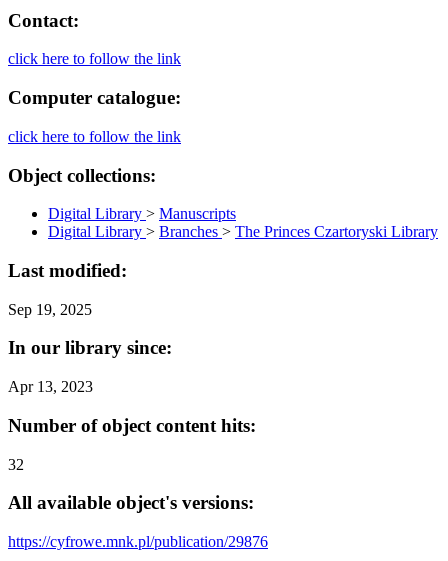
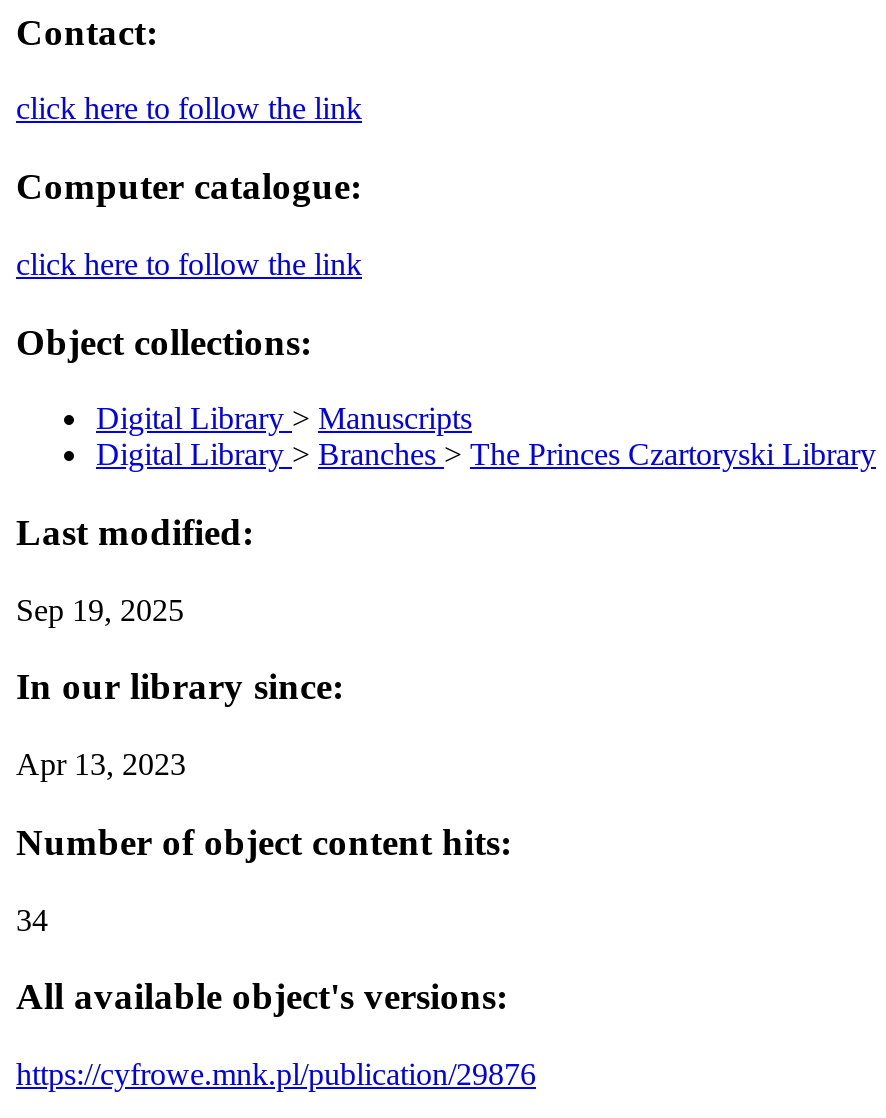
[8,455,24,472] 32 -> [16,902,48,936] 34

